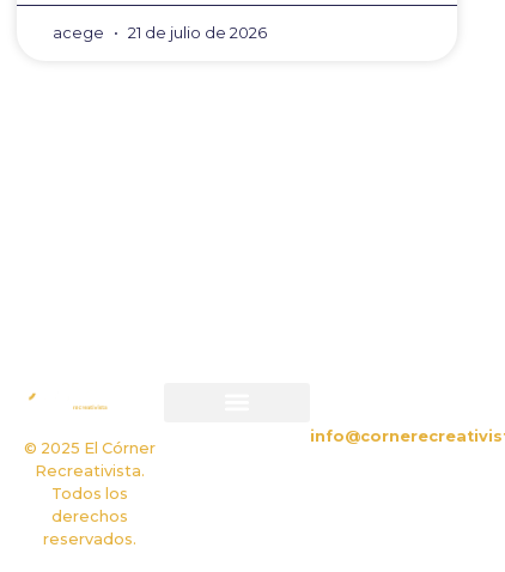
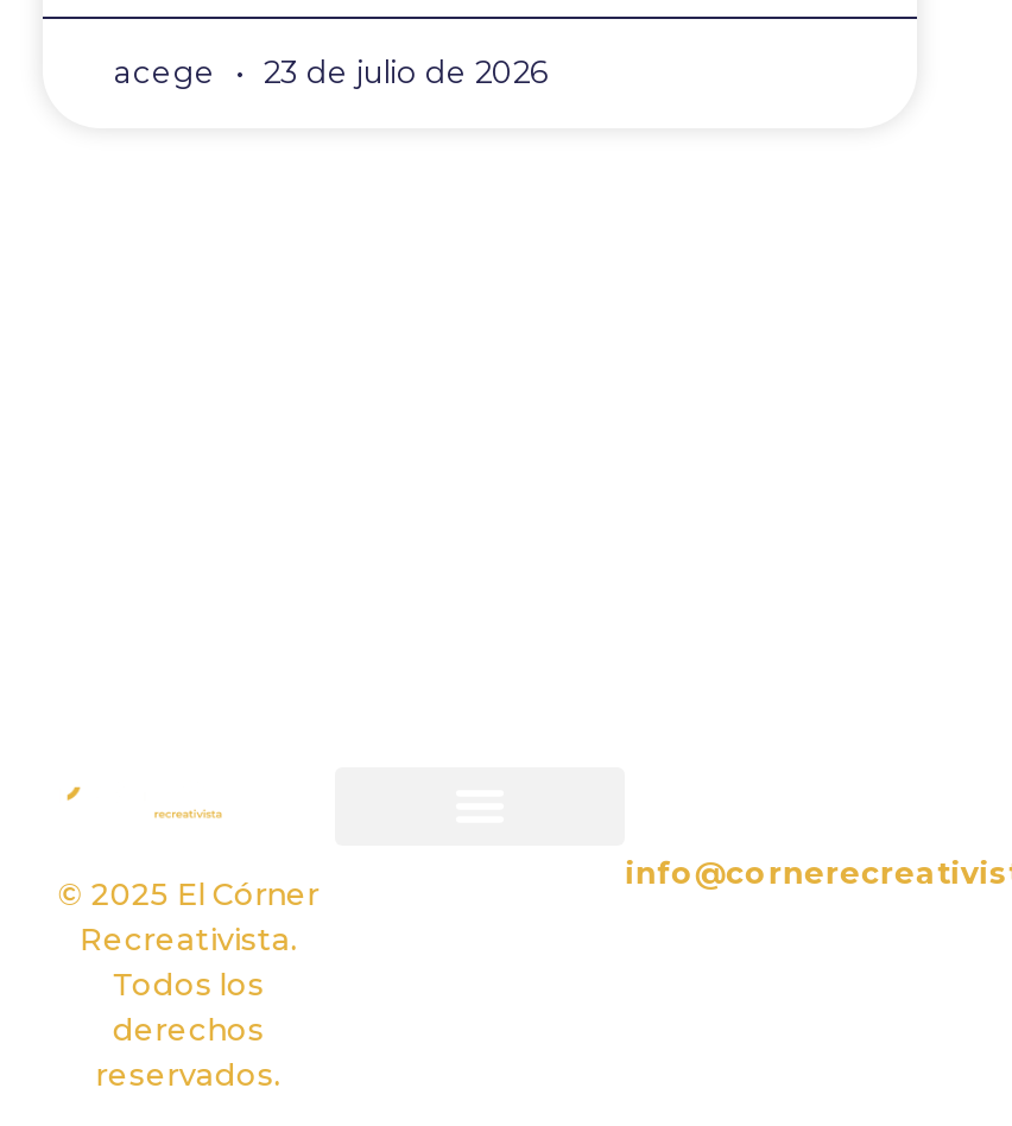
[53,24,267,42] acege 21 de julio de 2026 -> [114,54,549,90] acege 23 de julio de 2026

